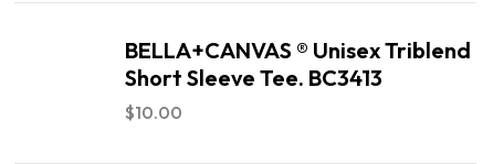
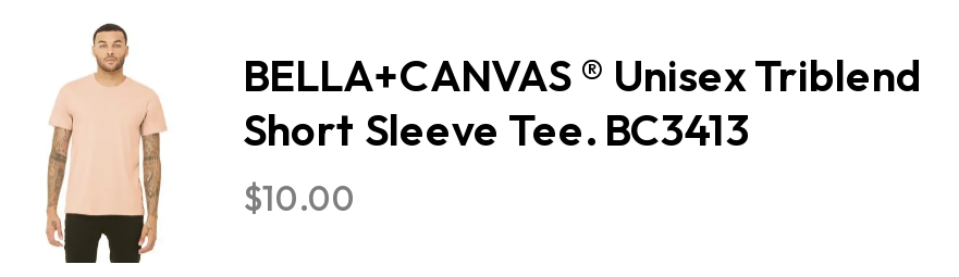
none -> [45,22,169,265] [image]

